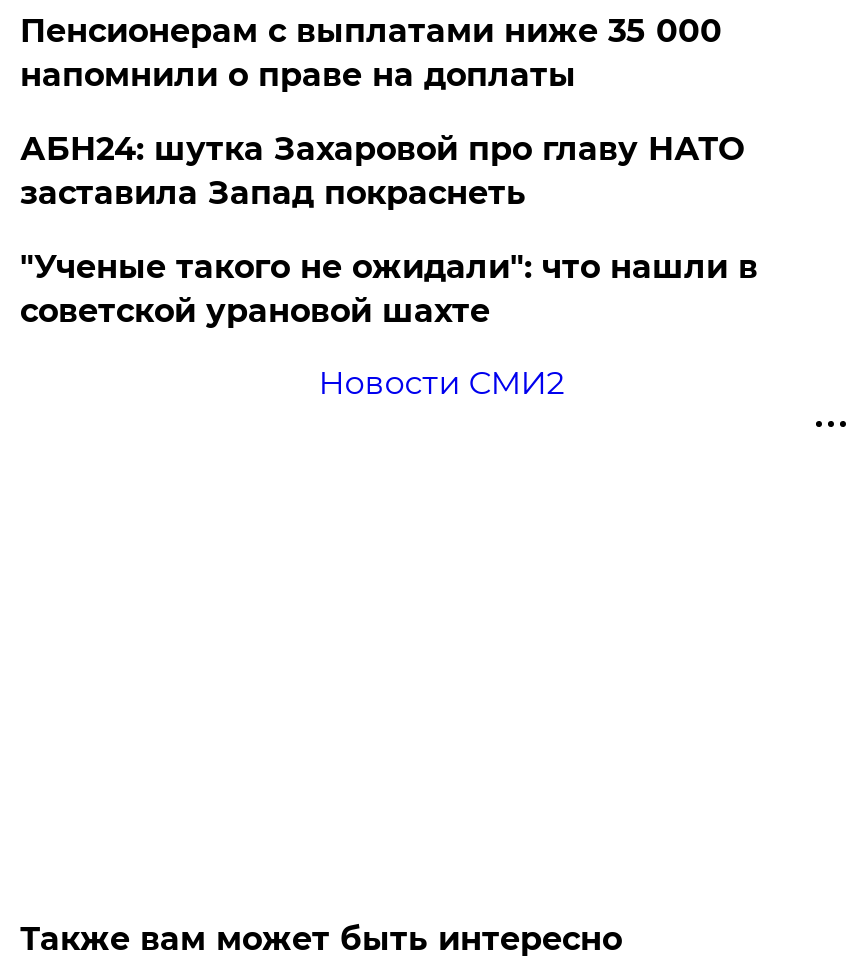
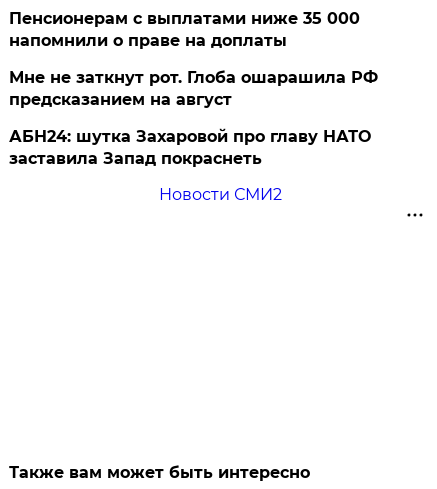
none -> [9,68,378,109] Мне не заткнут рот. Глоба ошарашила РФ | предсказанием на август
moved [20,130,744,212] -> [9,127,371,168]: АБН24: шутка Захаровой про главу НАТО | заставила Запад покраснеть
[20,248,758,330] "Ученые такого не ожидали": что нашли в | советской урановой шахте -> none

